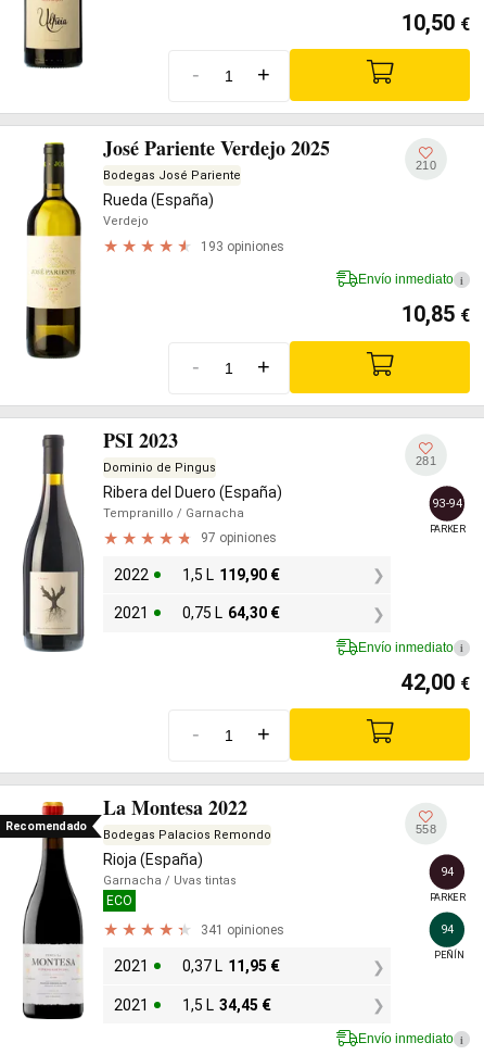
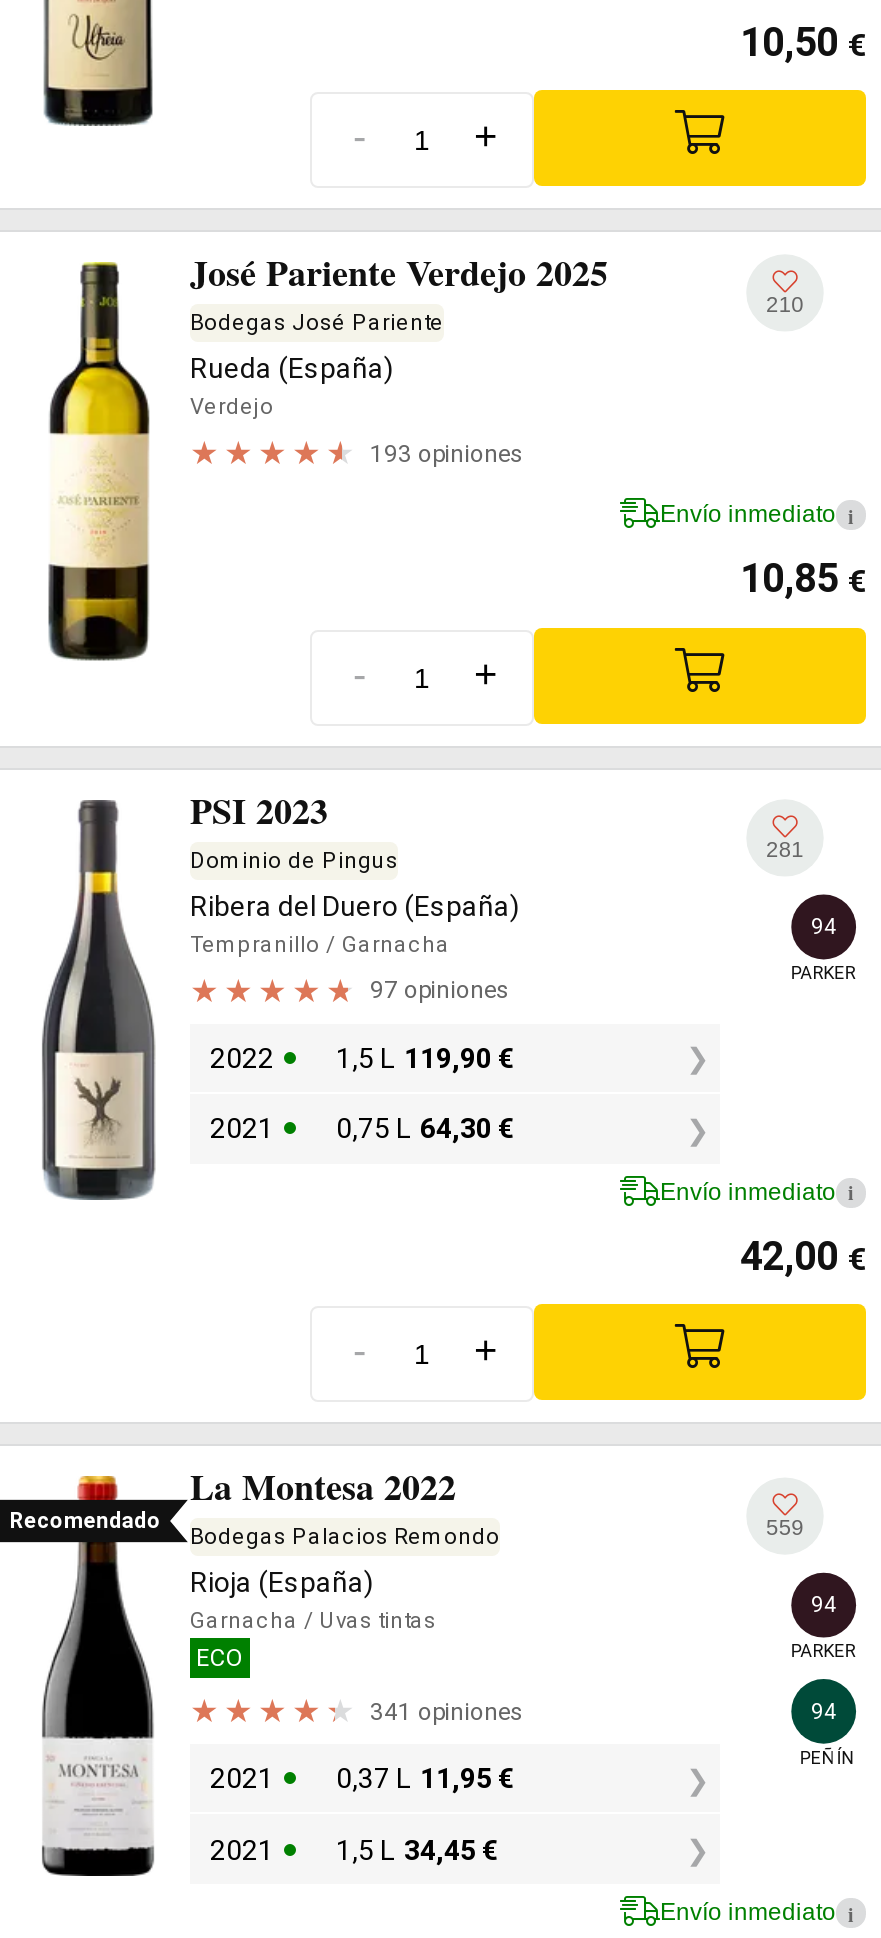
[432,496,462,510] 93-94 -> [811,913,836,939] 94
[416,823,436,837] 558 -> [766,1515,804,1540] 559

